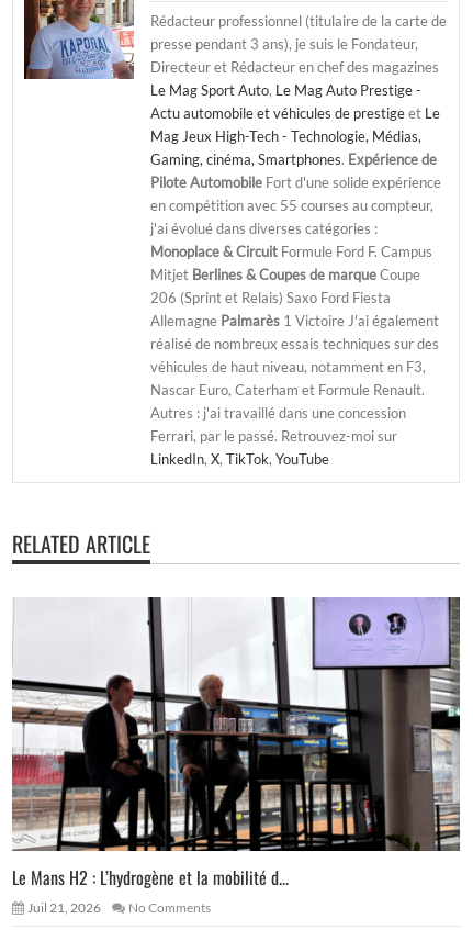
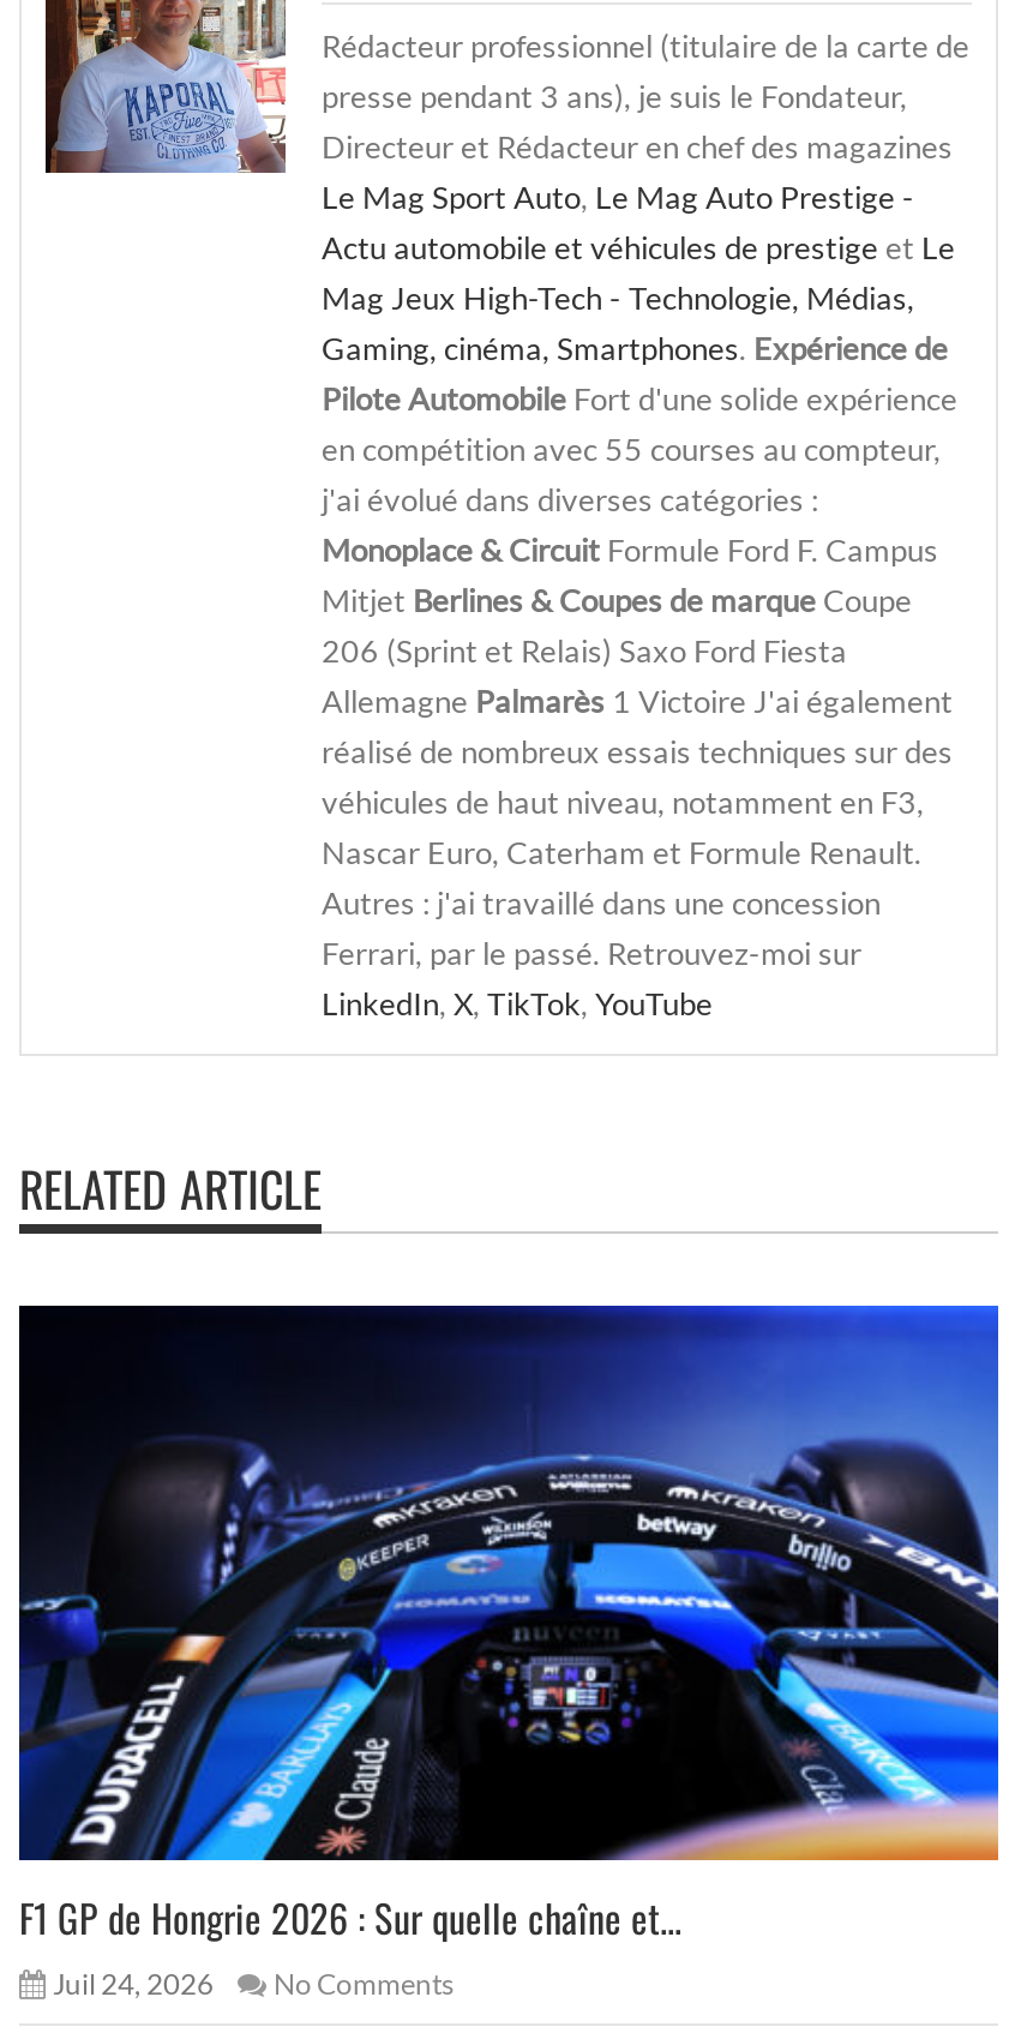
[11,596,461,916] [image] | Le Mans H2 : L’hydrogène et la mobilité d... | Juil 21, 2026 -> [17,1303,1001,2003] [image] | F1 GP de Hongrie 2026 : Sur quelle chaîne et... | Juil 24, 2026

